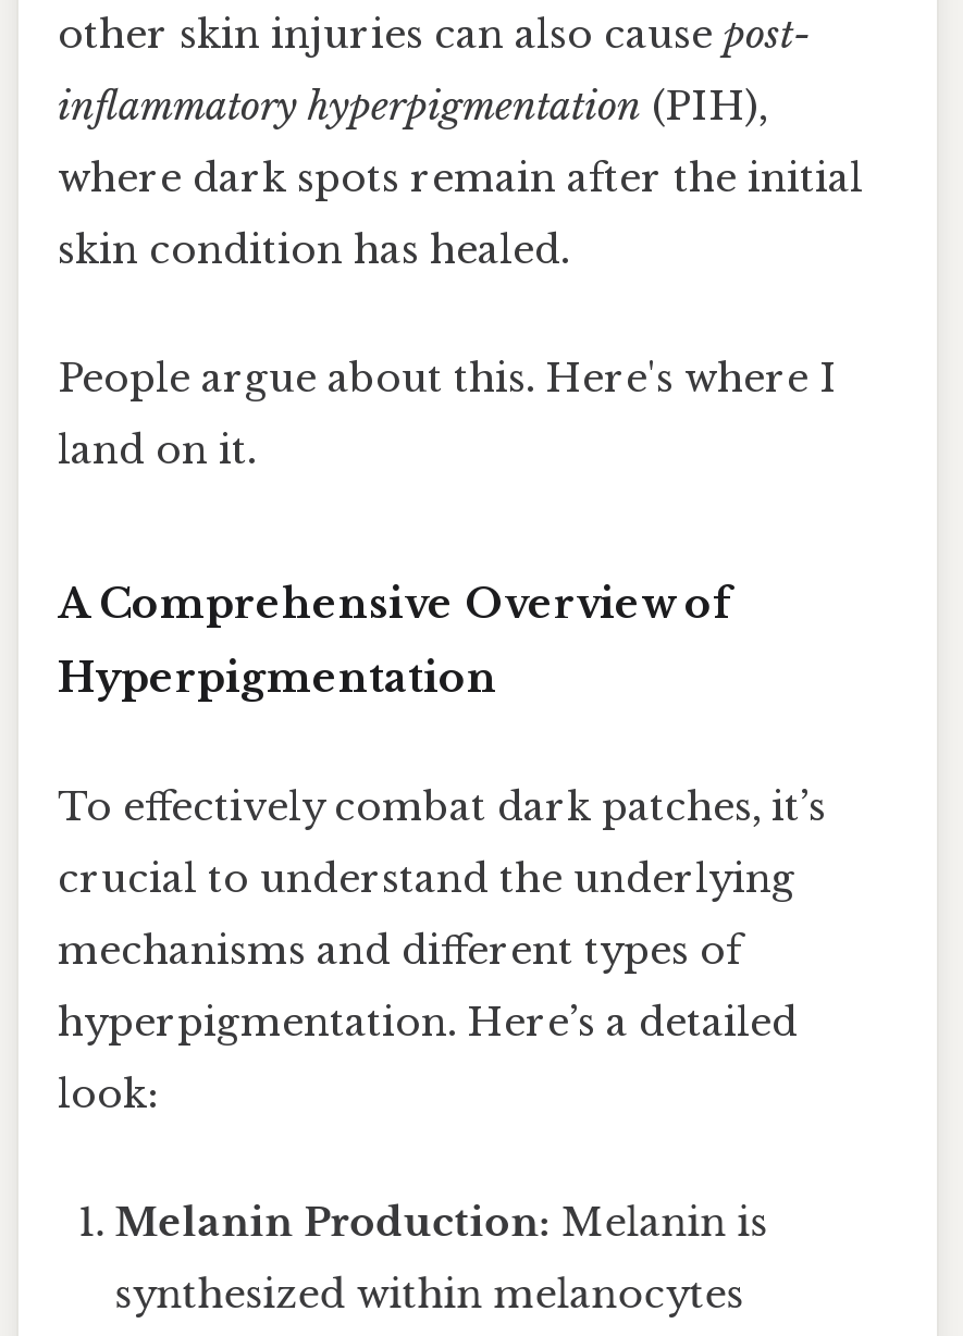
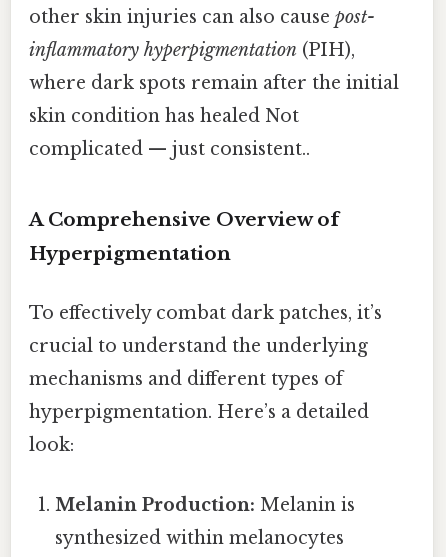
[58,225,837,473] skin condition has healed. | People argue about this. Here's where I | land on it. -> [29,105,310,160] skin condition has healed Not | complicated — just consistent..

